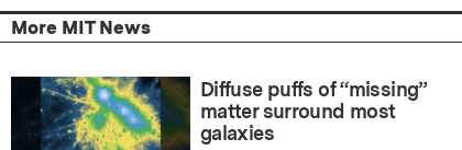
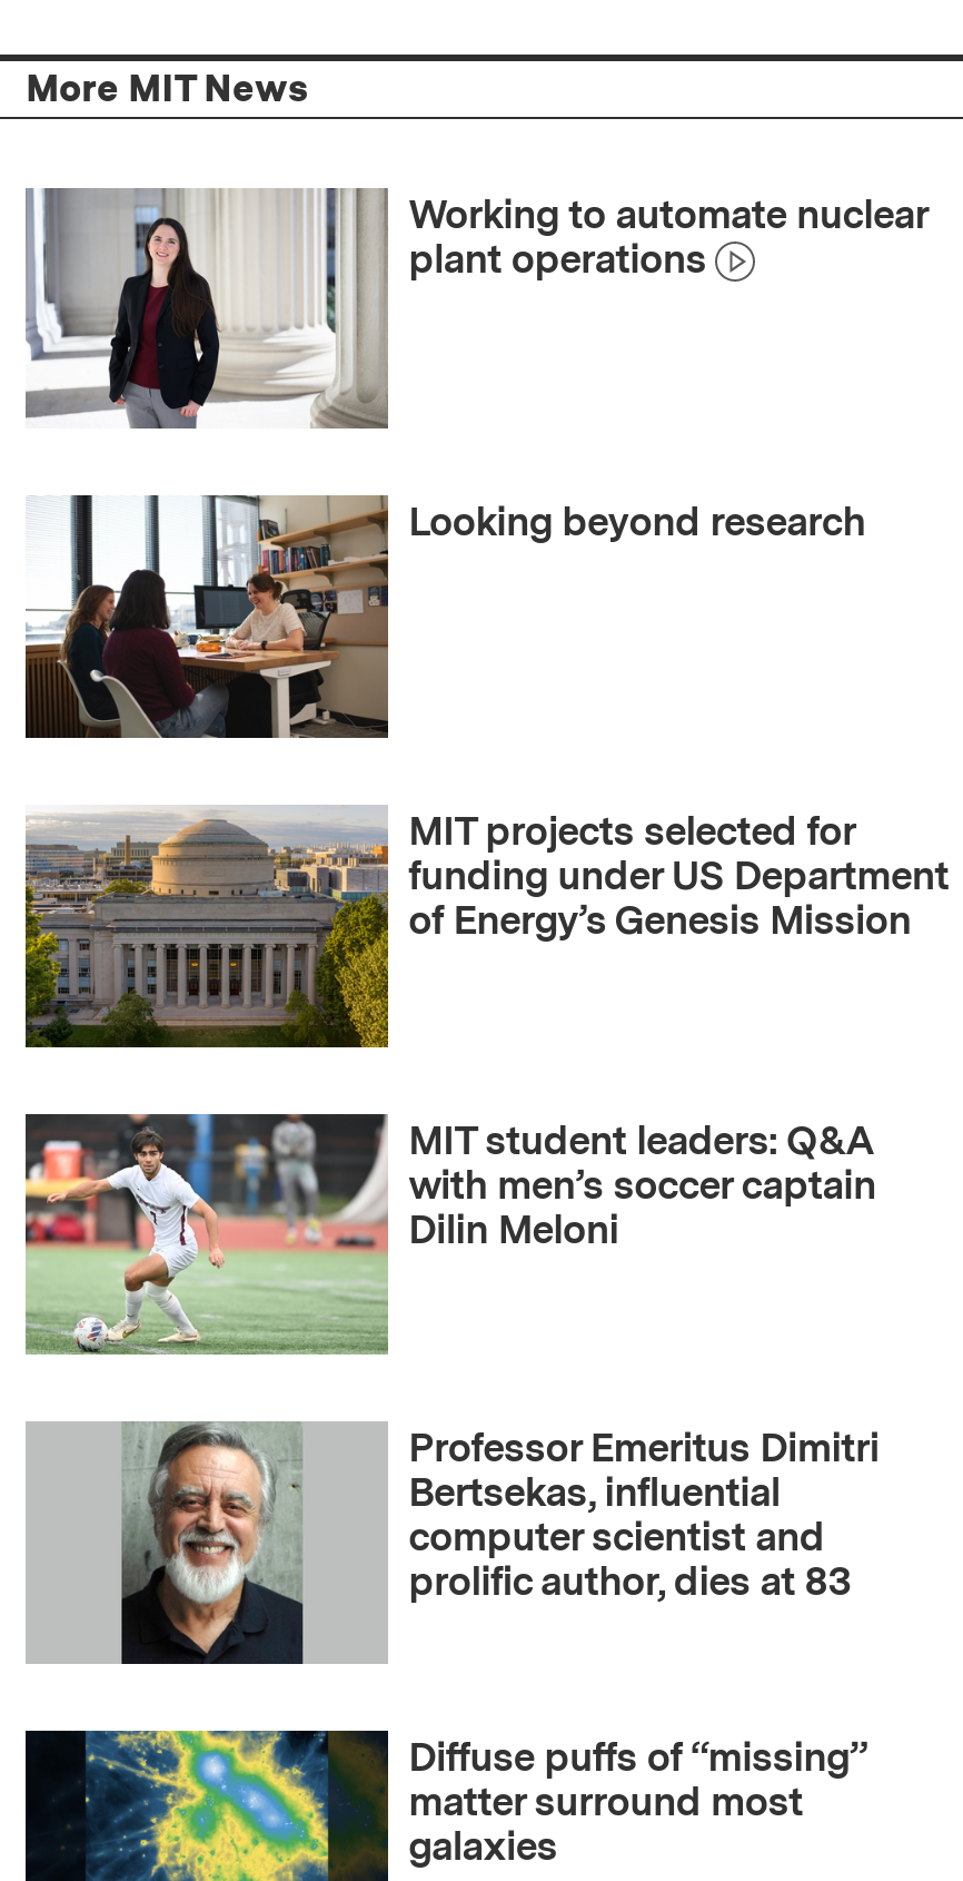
none -> [23,493,865,740] [image] | Looking beyond research
none -> [23,805,949,1050] [image] | MIT projects selected for | funding under US Department | of Energy’s Genesis Mission
none -> [23,1112,876,1357] [image] | MIT student leaders: Q&A | with men’s soccer captain | Dilin Meloni
none -> [26,186,926,431] [image] | Working to automate nuclear | plant operations
none -> [26,1419,879,1664] [image] | Professor Emeritus Dimitri | Bertsekas, influential | computer scientist and | prolific author, dies at 83

